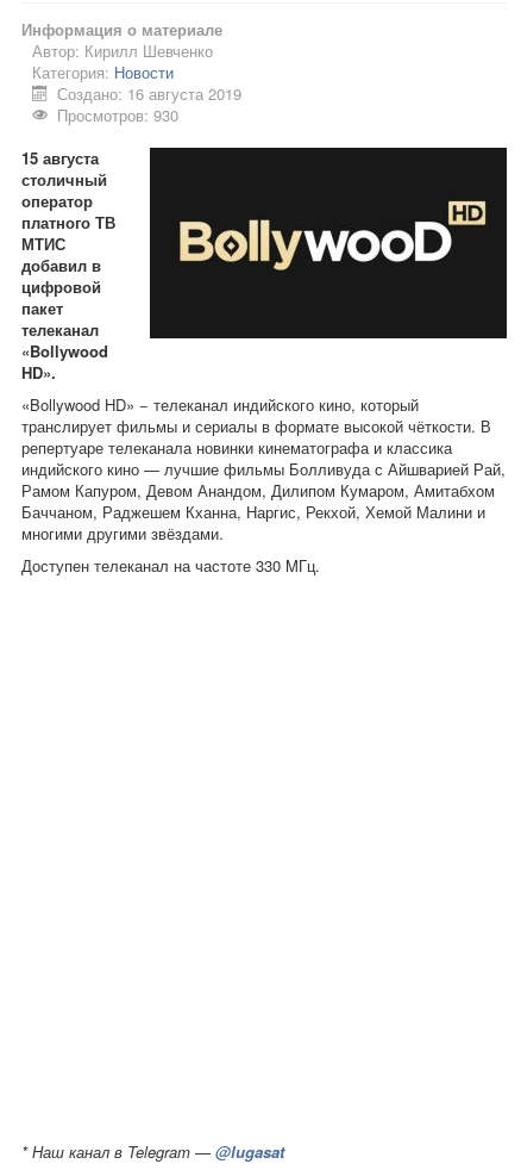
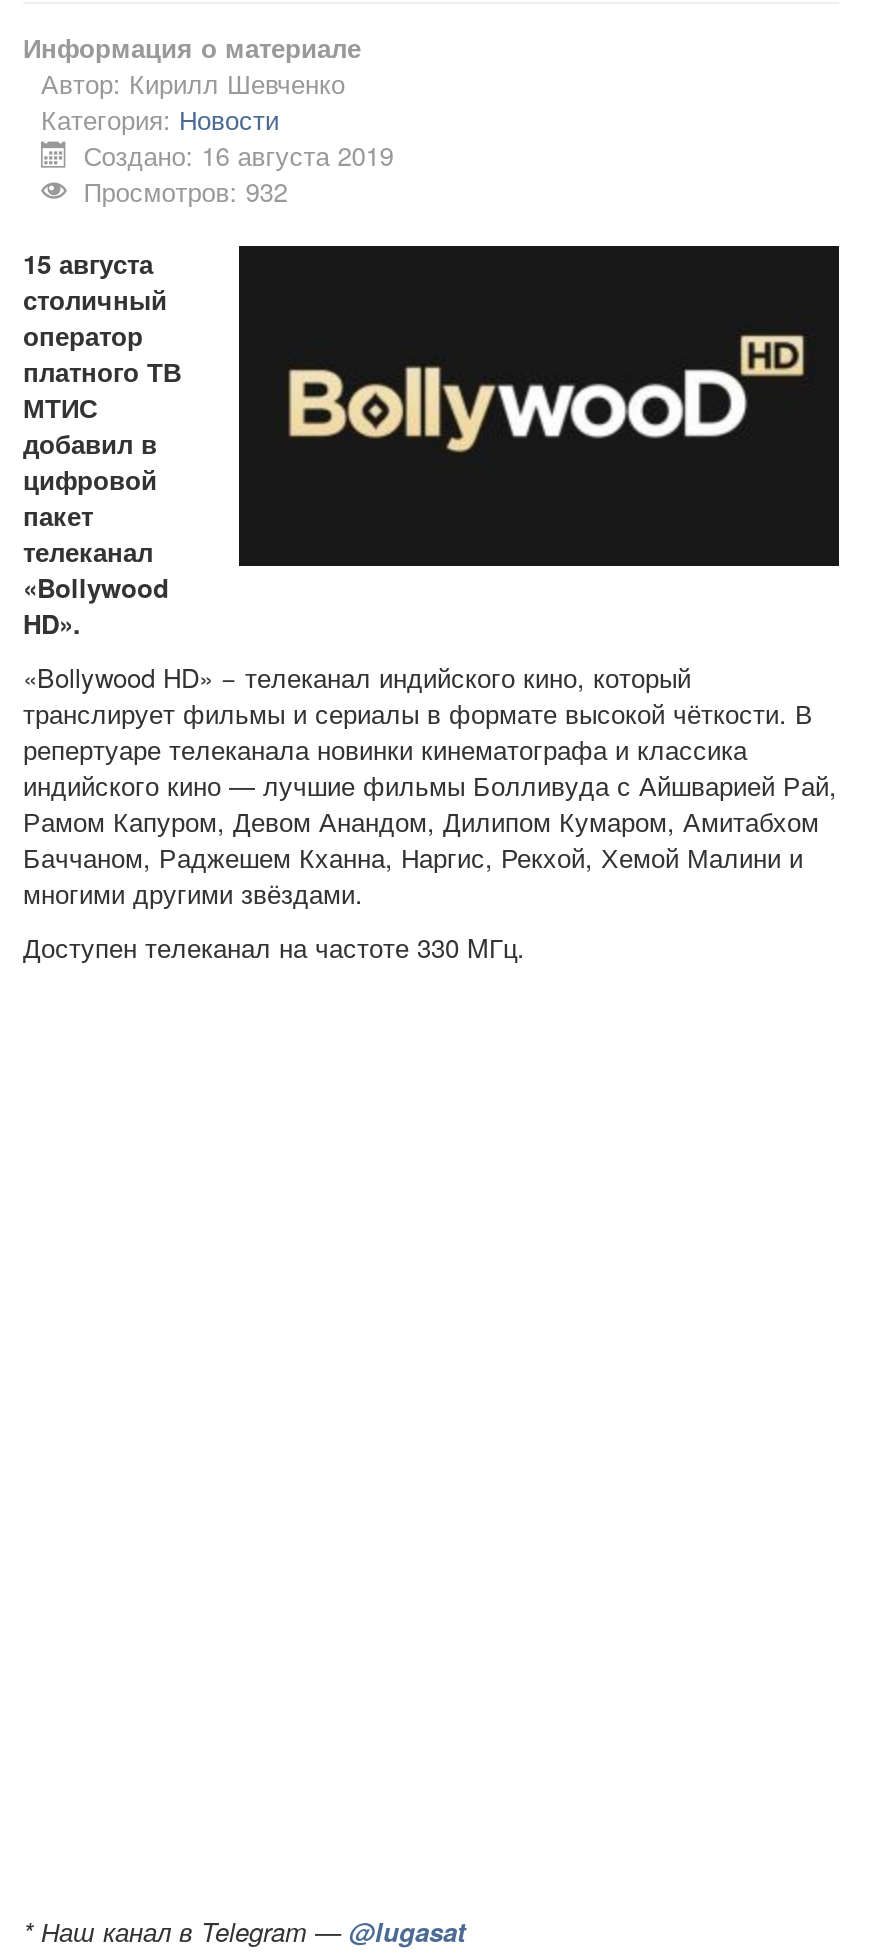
[57,104,179,126] Просмотров: 930 -> [83,172,287,210] Просмотров: 932

